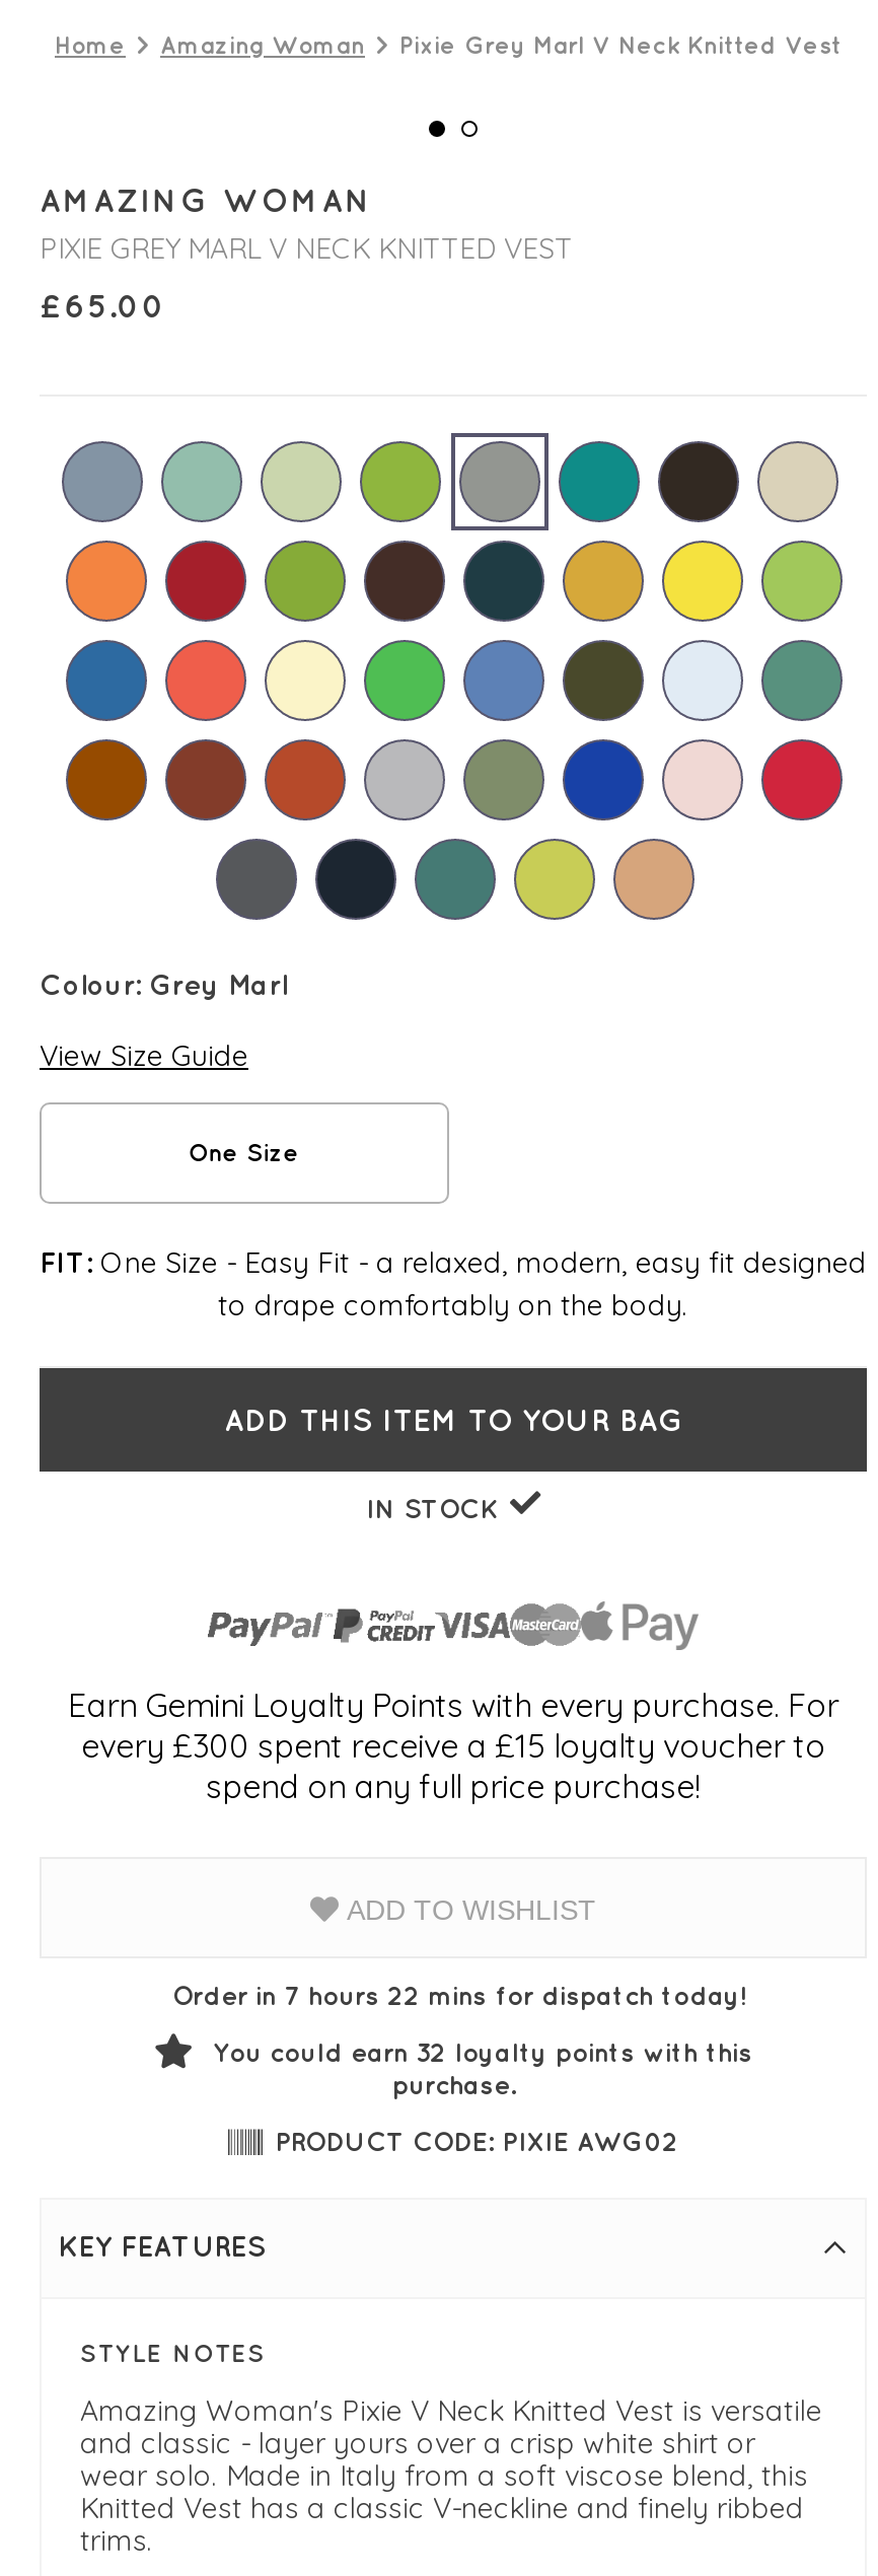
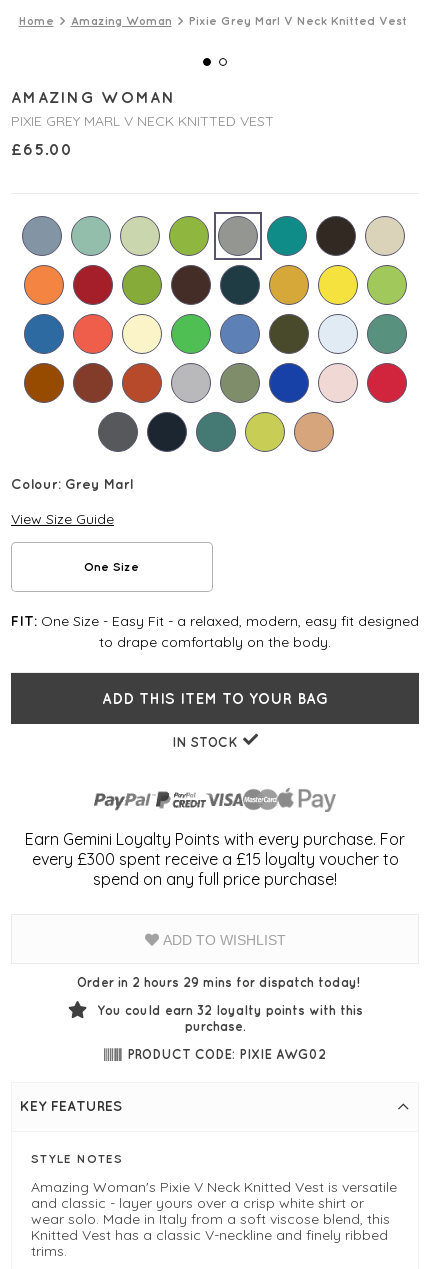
[172,1980,746,2008] Order in 7 hours 22 mins for dispatch today! -> [76,975,359,989] Order in 2 hours 29 mins for dispatch today!

